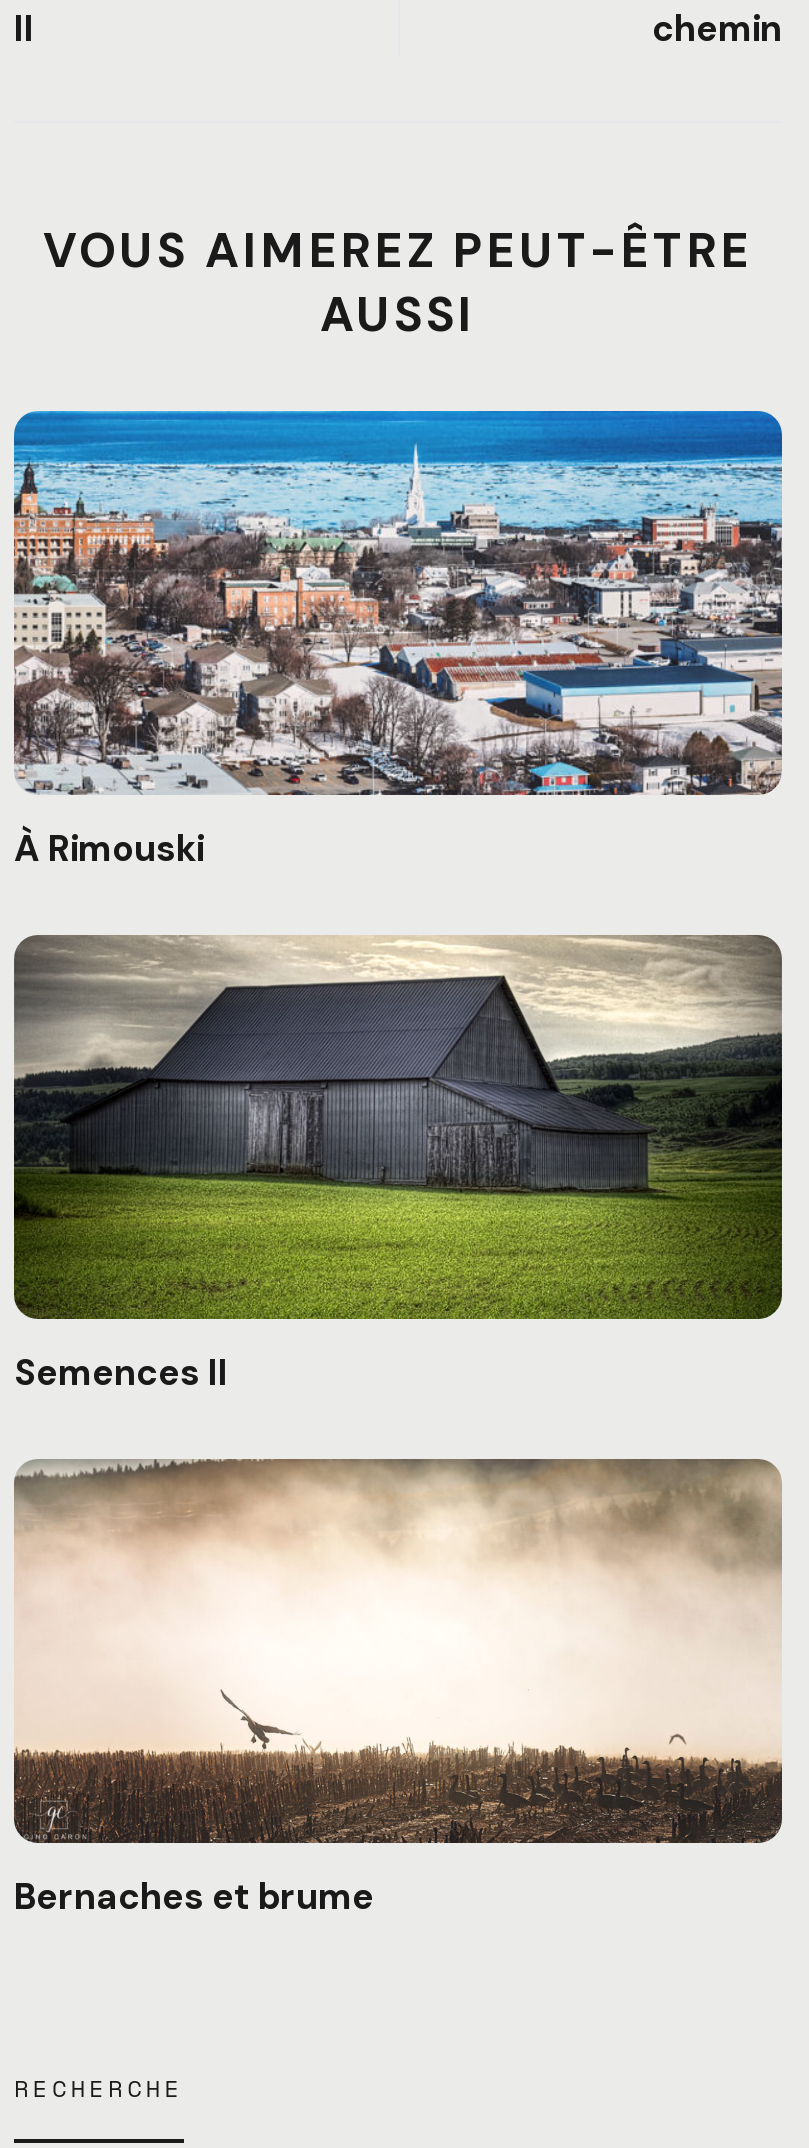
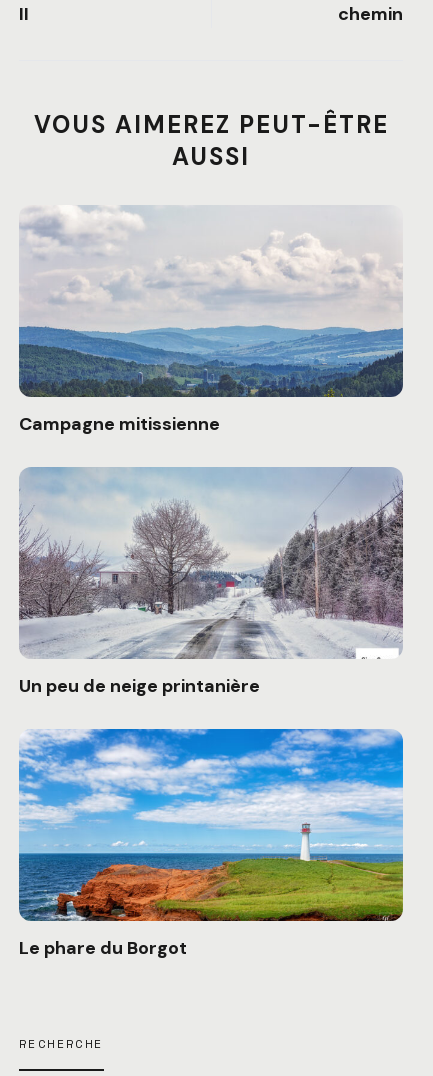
[12,408,784,872] [image] | À Rimouski -> [18,205,404,436] [image] | Campagne mitissienne
[12,934,784,1396] [image] | Semences II -> [18,467,404,698] [image] | Un peu de neige printanière
[12,1458,784,1920] [image] | Bernaches et brume -> [18,728,404,960] [image] | Le phare du Borgot

